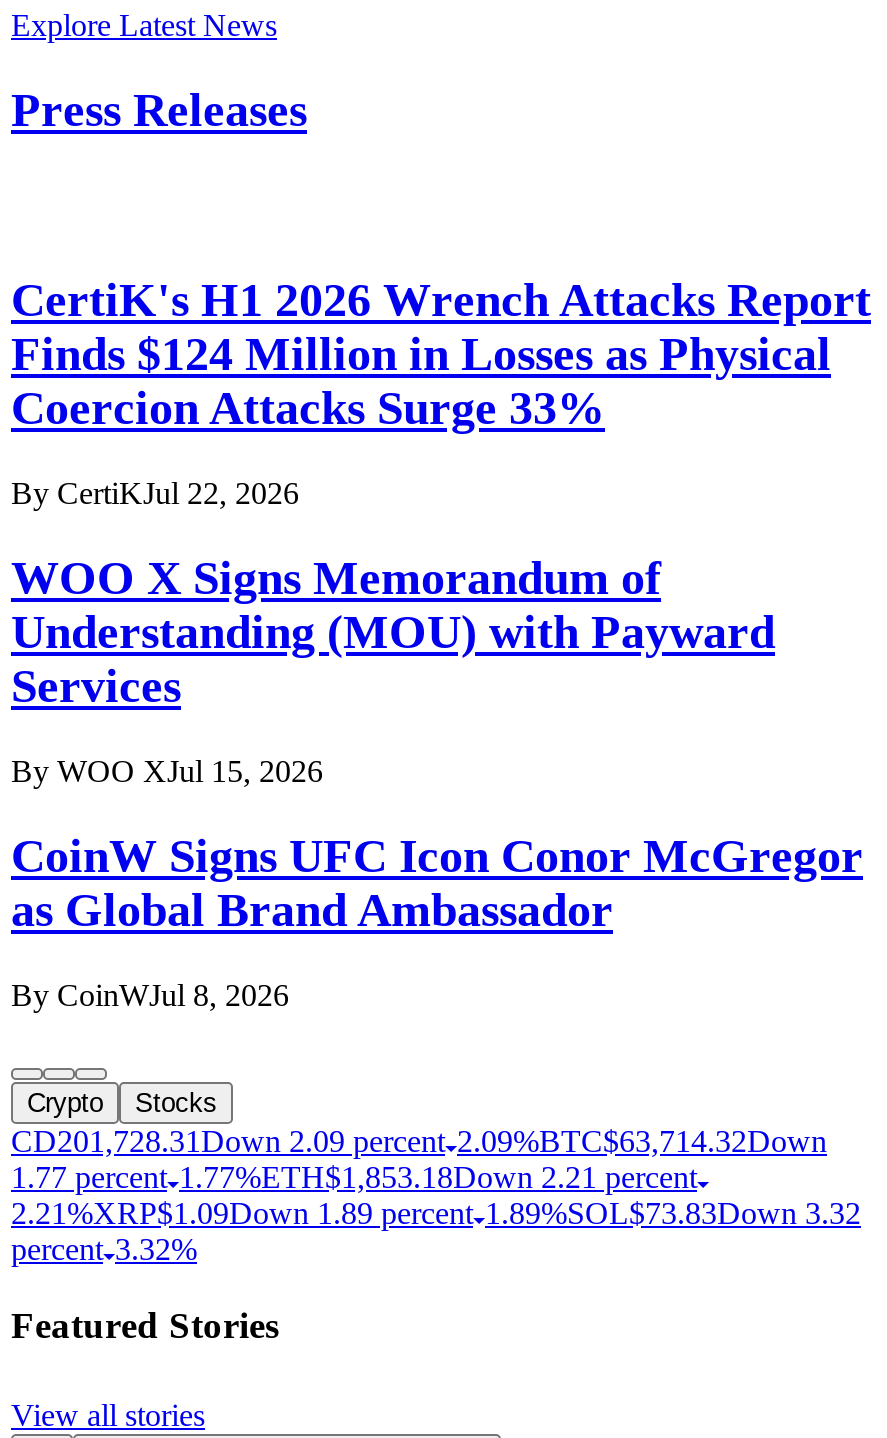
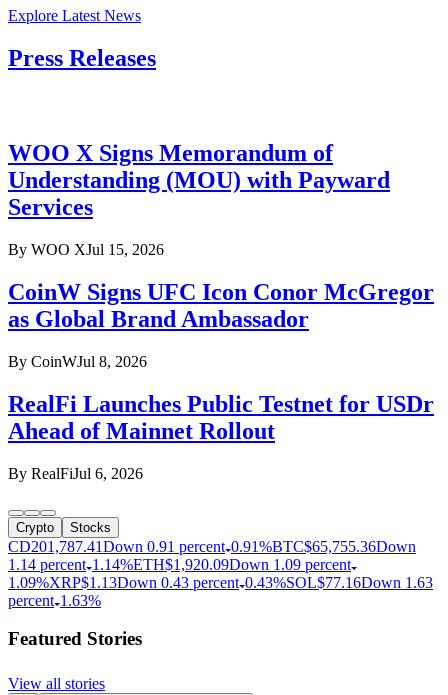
[11,274,871,510] CertiK's H1 2026 Wrench Attacks Report | Finds $124 Million in Losses as Physical | Coercion Attacks Surge 33% | By CertiKJul 22, 2026 -> none
moved [11,552,863,1011] -> [8,140,434,370]: WOO X Signs Memorandum of | Understanding (MOU) with Payward | Services | By WOO XJul 15, 2026 | CoinW Signs UFC Icon Conor McGregor | as Global Brand Ambassador | By CoinWJul 8, 2026
none -> [8,391,434,482] RealFi Launches Public Testnet for USDr | Ahead of Mainnet Rollout | By RealFiJul 6, 2026
[11,1123,827,1157] CD201,728.31Down 2.09 percent 2.09%BTC$63,714.32Down -> [8,538,416,555] CD201,787.41Down 0.91 percent 0.91%BTC$65,755.36Down
[11,1159,697,1193] 1.77 percent 1.77%ETH$1,853.18Down 2.21 percent -> [8,556,351,573] 1.14 percent 1.14%ETH$1,920.09Down 1.09 percent
[11,1195,861,1229] 2.21%XRP$1.09Down 1.89 percent 1.89%SOL $73.83Down 3.32 -> [8,574,433,591] 1.09%XRP$1.13Down 0.43 percent 0.43%SOL $77.16Down 1.63
[11,1231,197,1265] percent 3.32% -> [8,592,101,609] percent 1.63%

